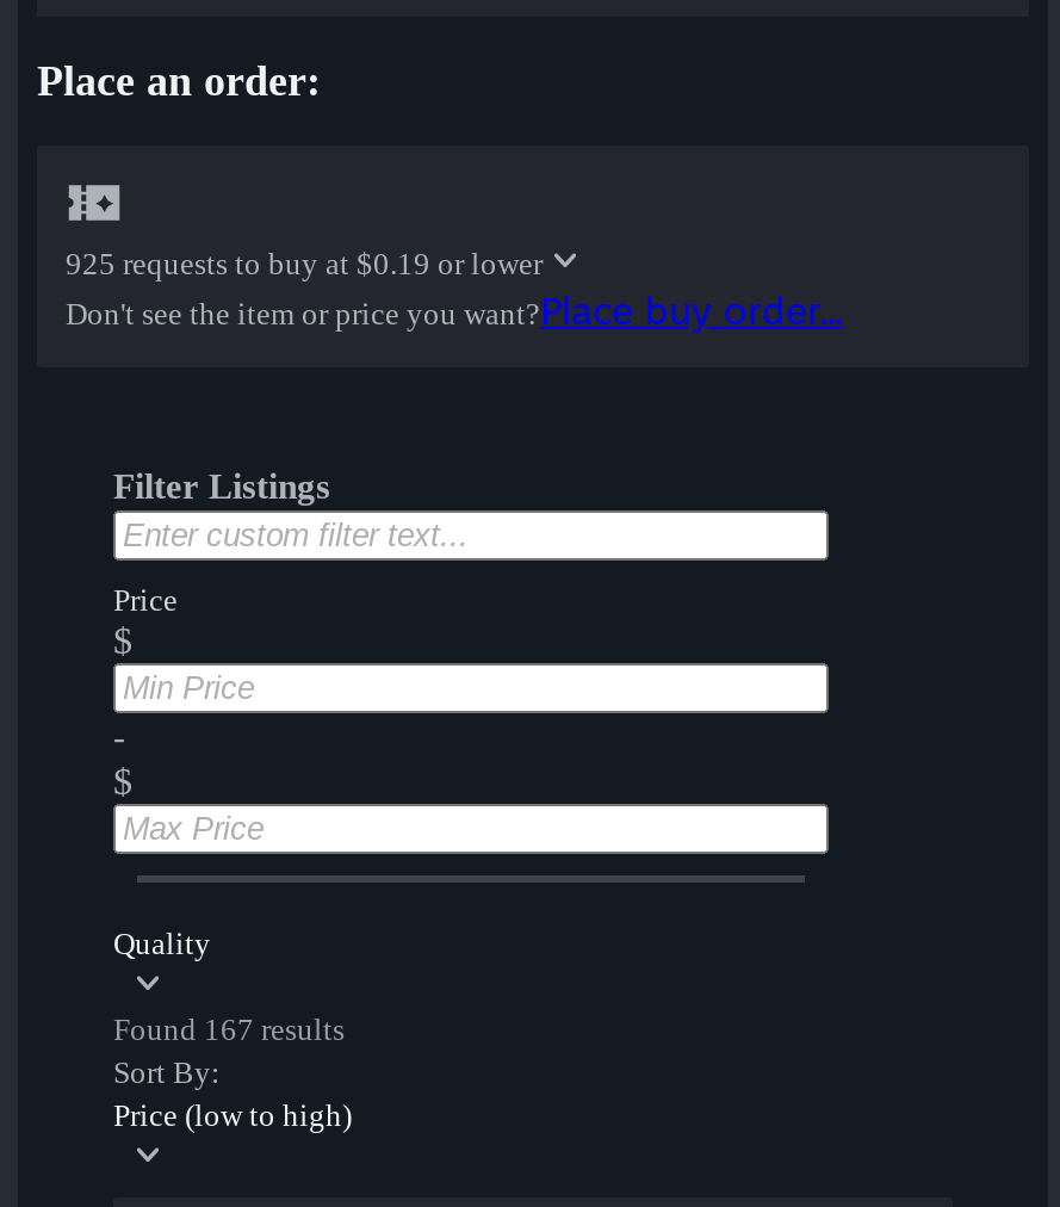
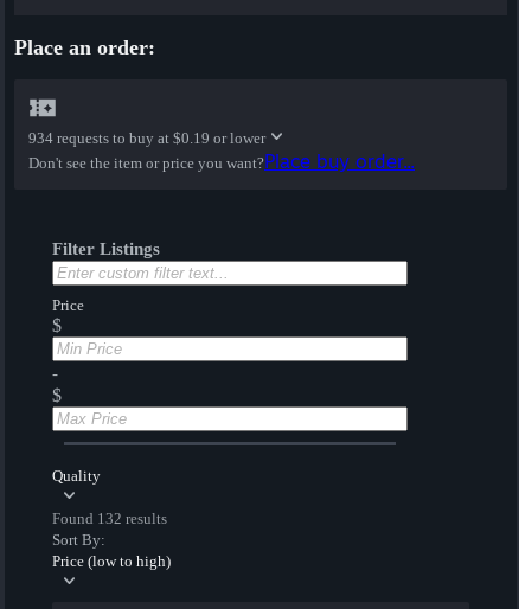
[66,246,543,282] 925 requests to buy at $0.19 or lower -> [28,129,265,147] 934 requests to buy at $0.19 or lower
[113,1012,345,1047] Found 167 results -> [52,510,167,527] Found 132 results

